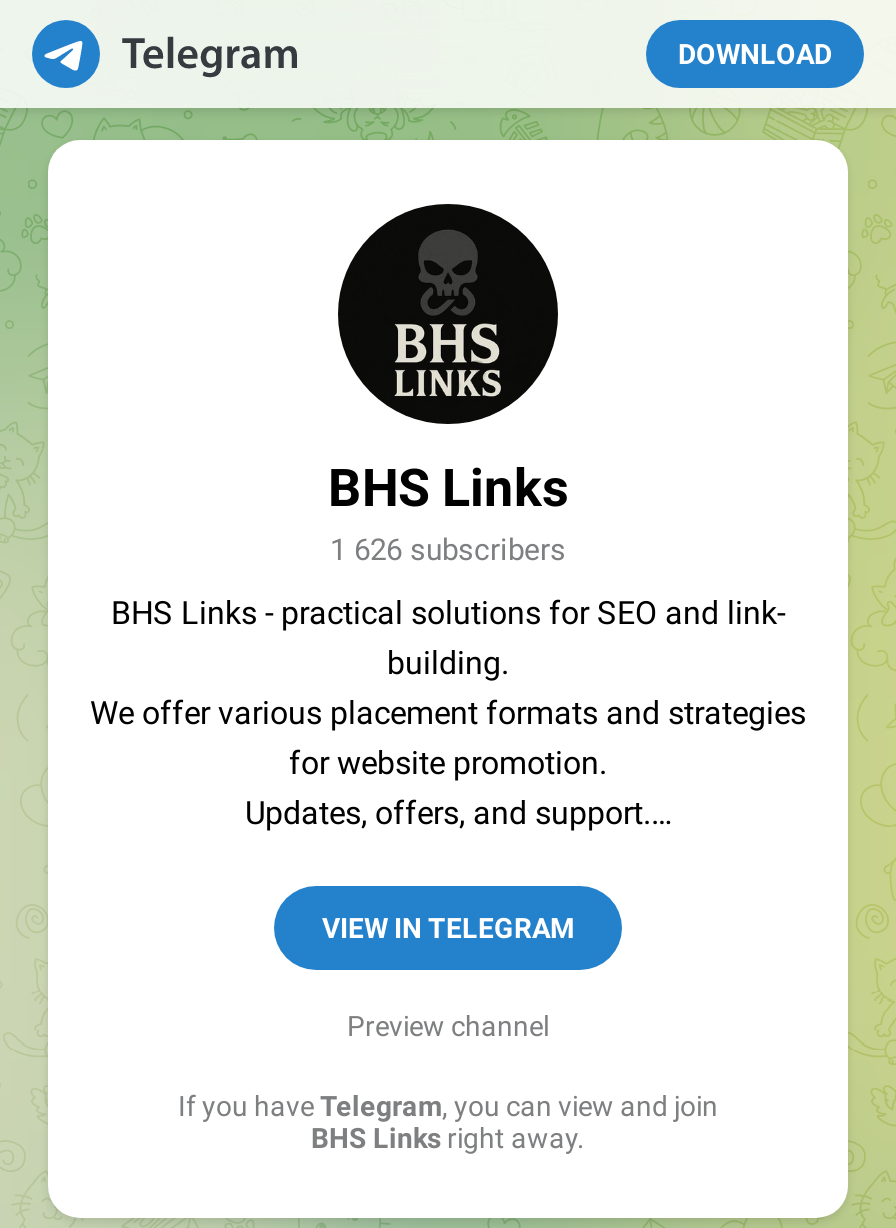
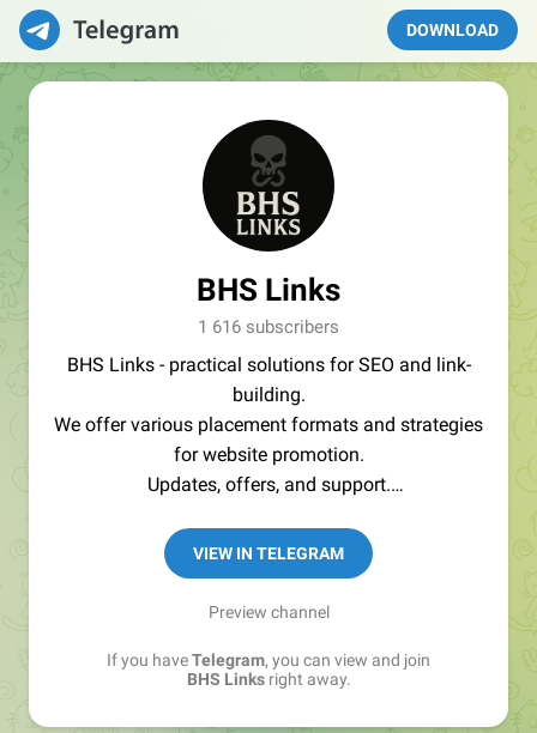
[330,532,566,568] 1 626 subscribers -> [198,316,339,338] 1 616 subscribers

